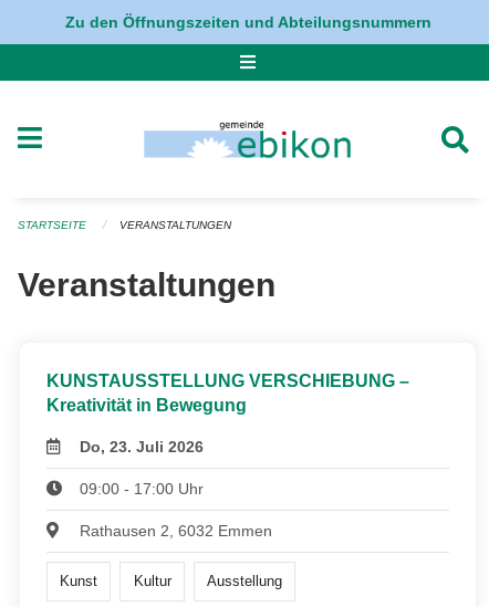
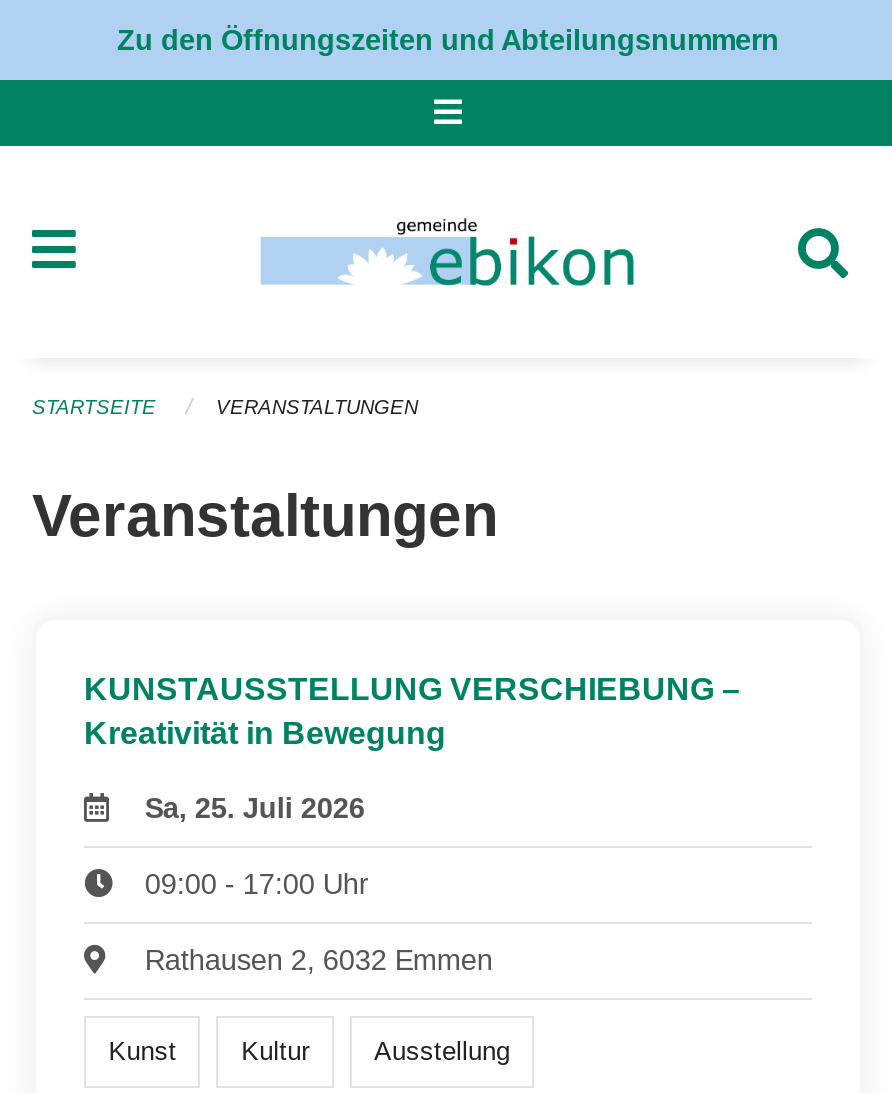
[80,437,204,455] Do, 23. Juli 2026 -> [145,791,365,823] Sa, 25. Juli 2026

